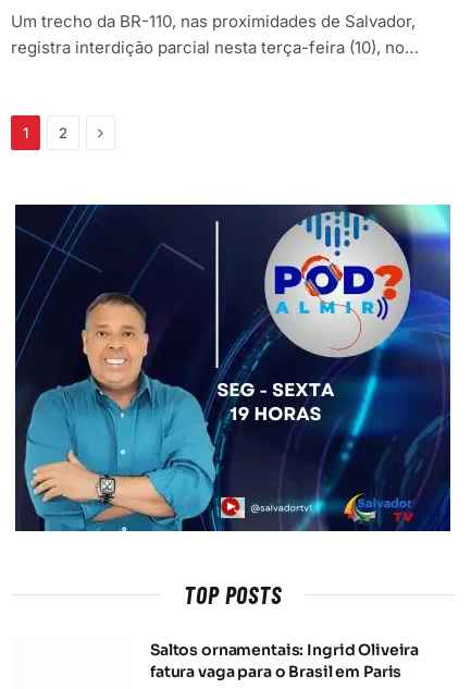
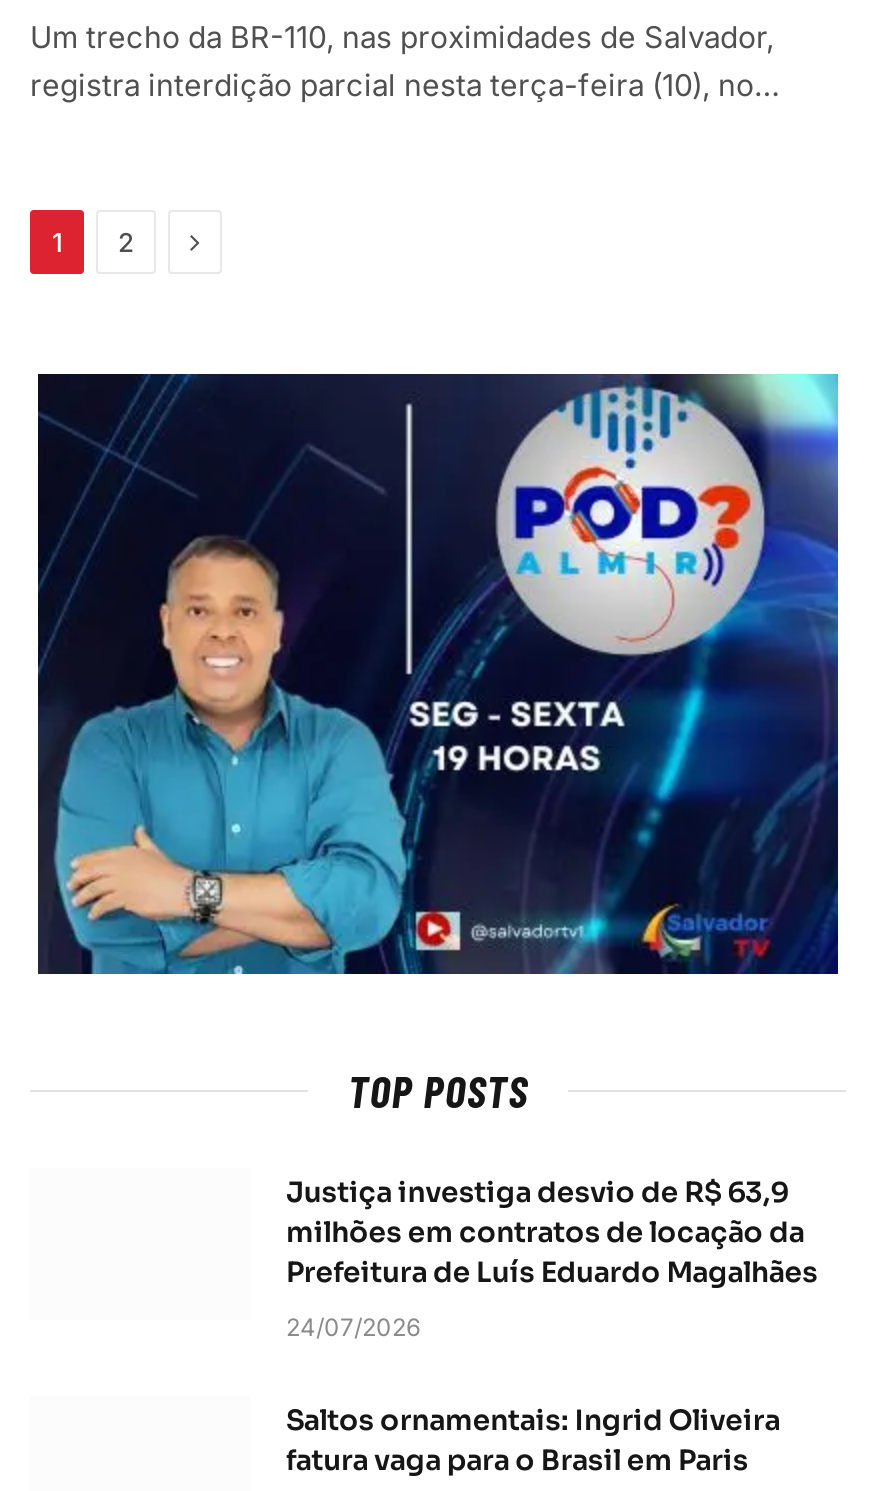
none -> [286,1174,818,1342] Justiça investiga desvio de R$ 63,9 | milhões em contratos de locação da | Prefeitura de Luís Eduardo Magalhães | 24/07/2026

